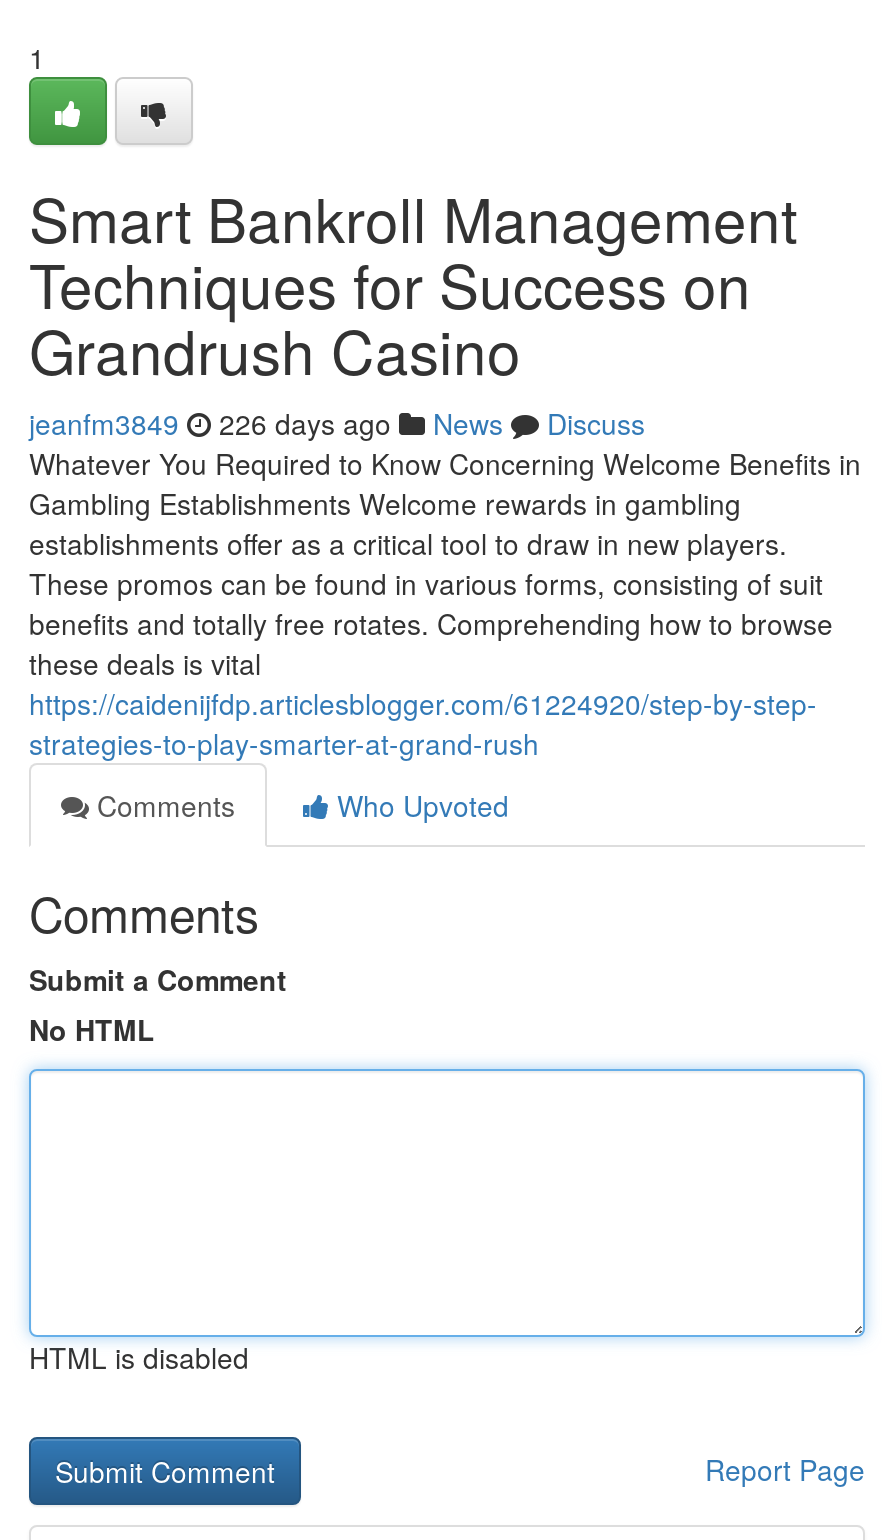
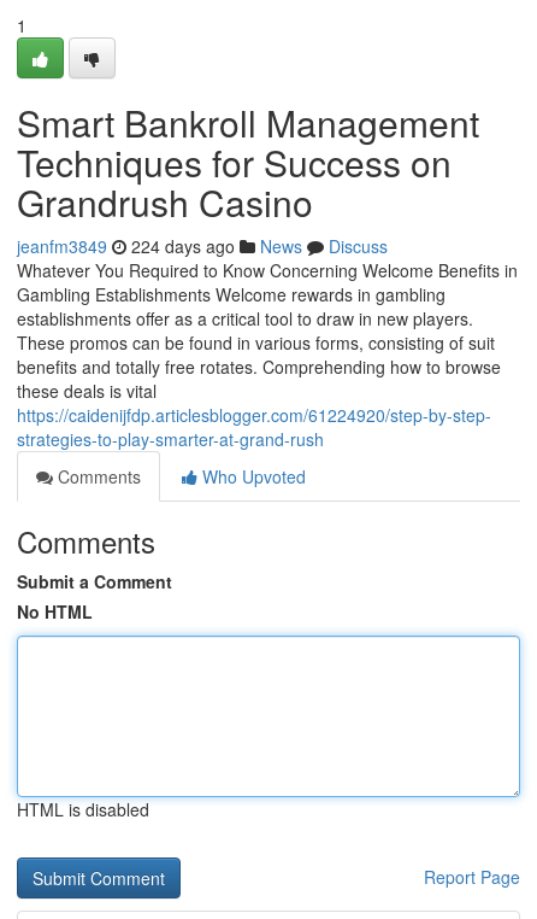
[29,403,645,443] jeanfm3849 226 days ago News Discuss -> [17,234,388,258] jeanfm3849 224 days ago News Discuss

